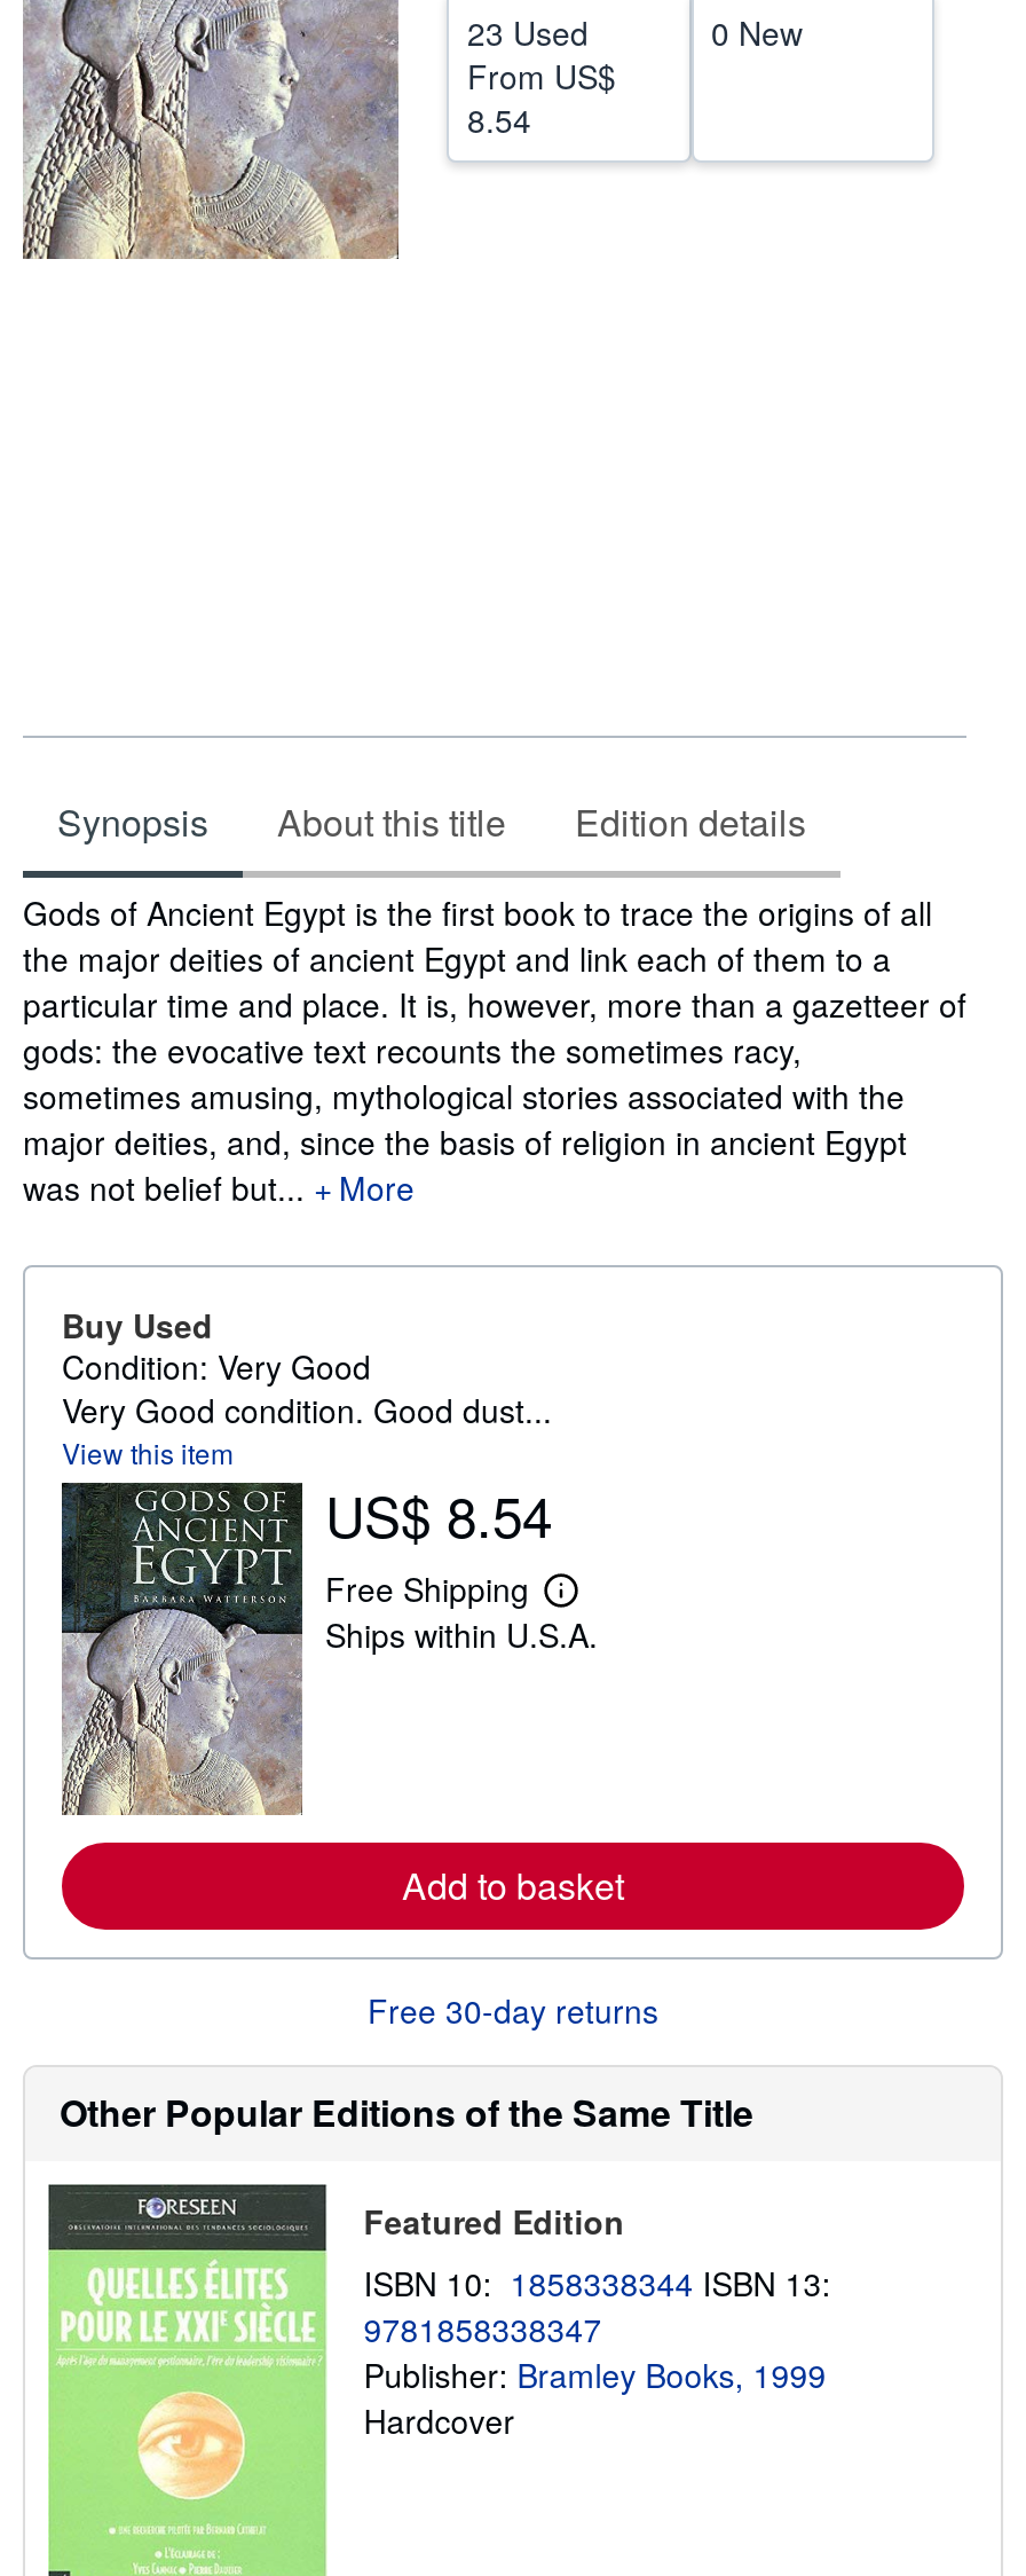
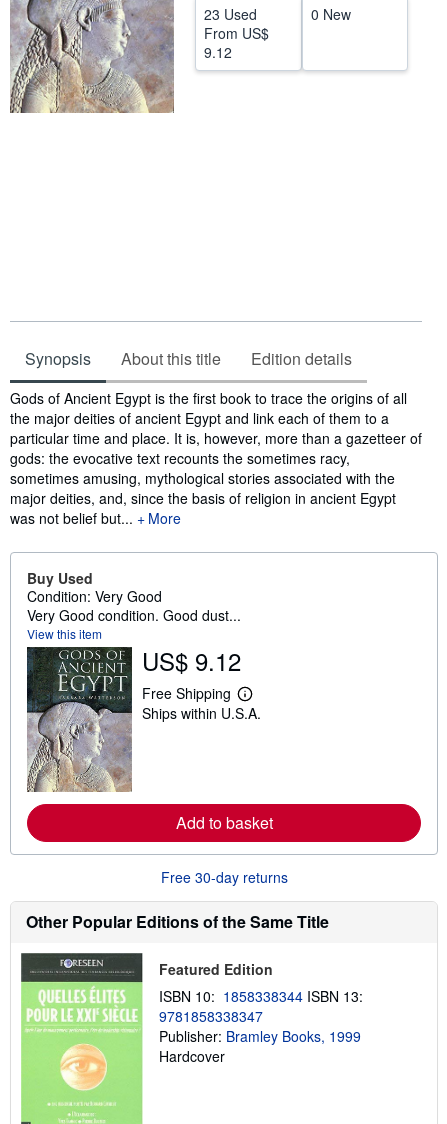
[467,96,531,142] 8.54 -> [204,42,232,62] 9.12
[325,1473,552,1554] US$ 8.54 -> [142,643,241,678] US$ 9.12

